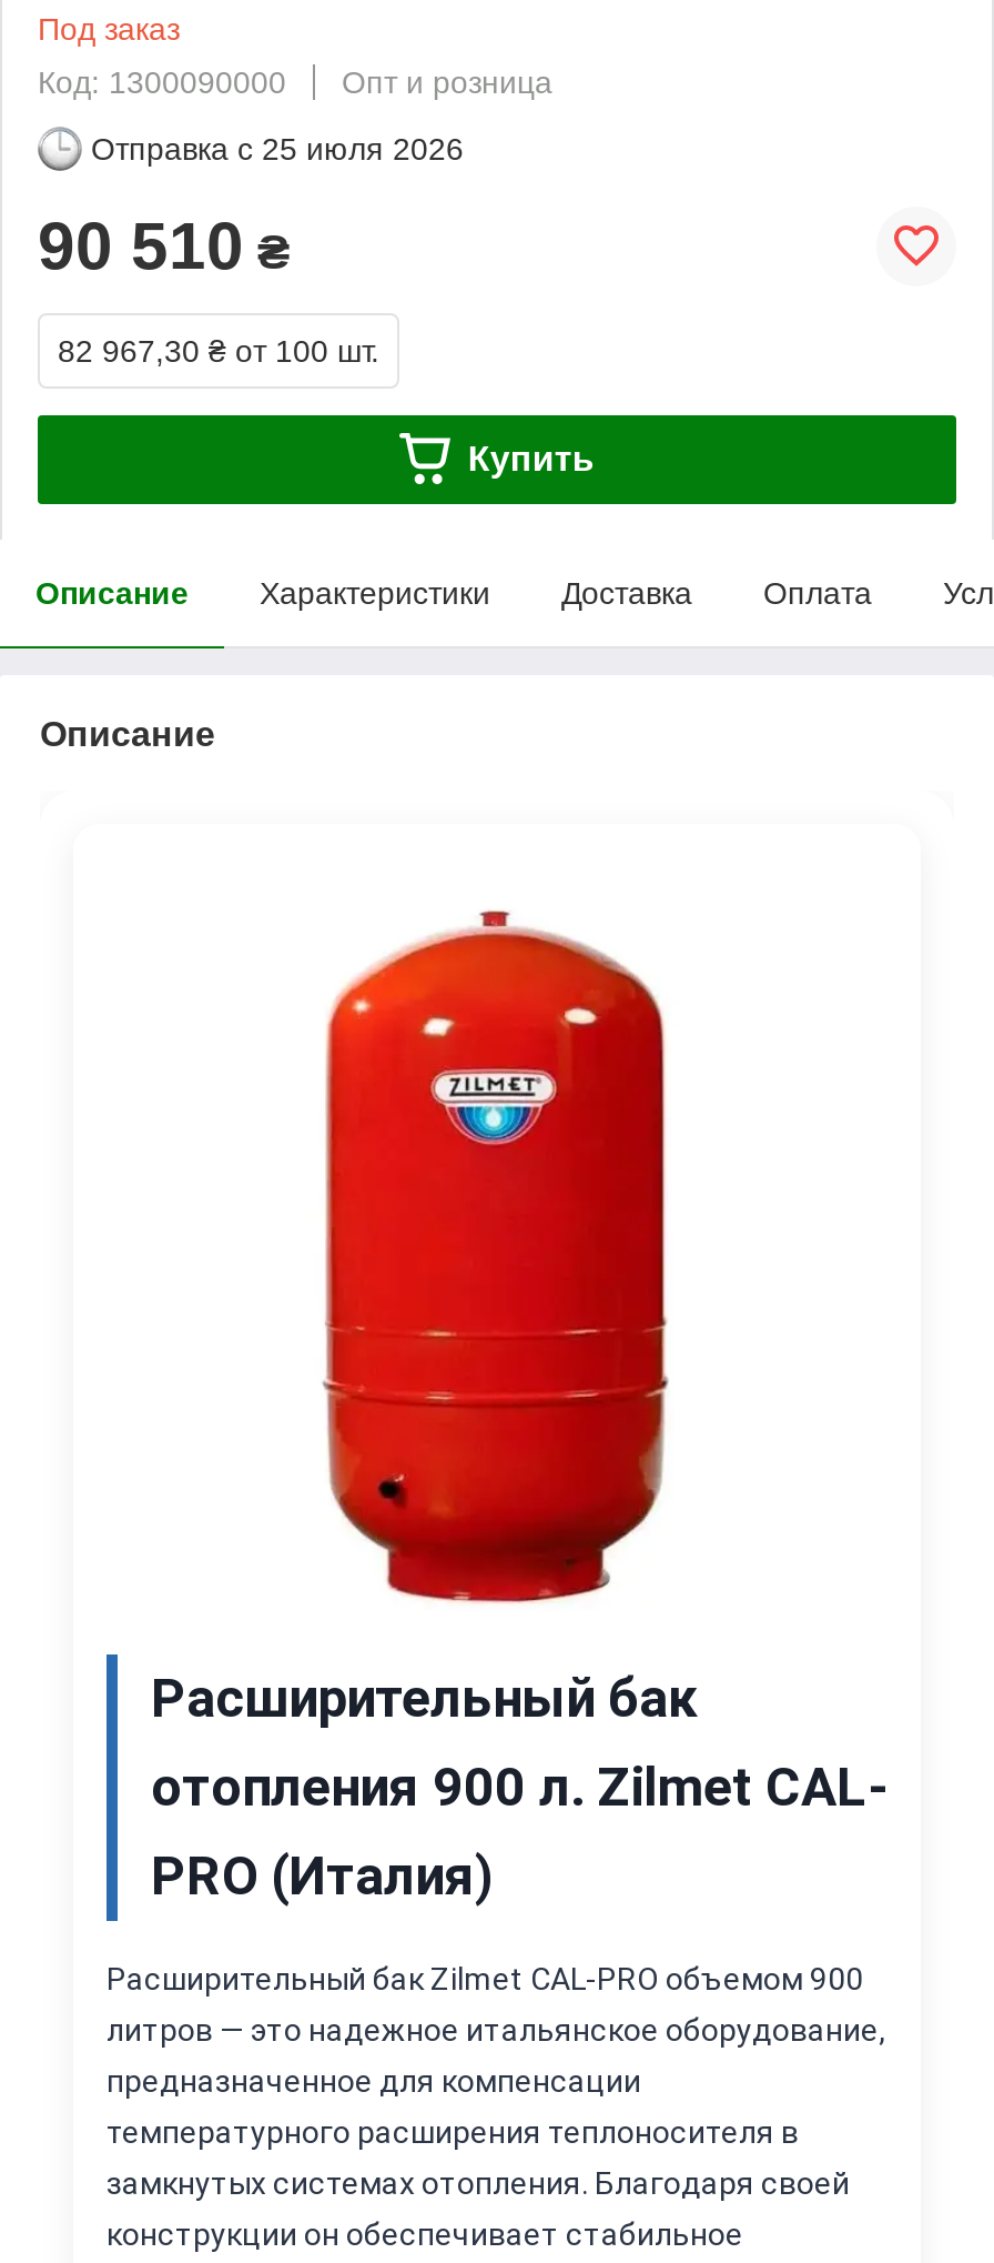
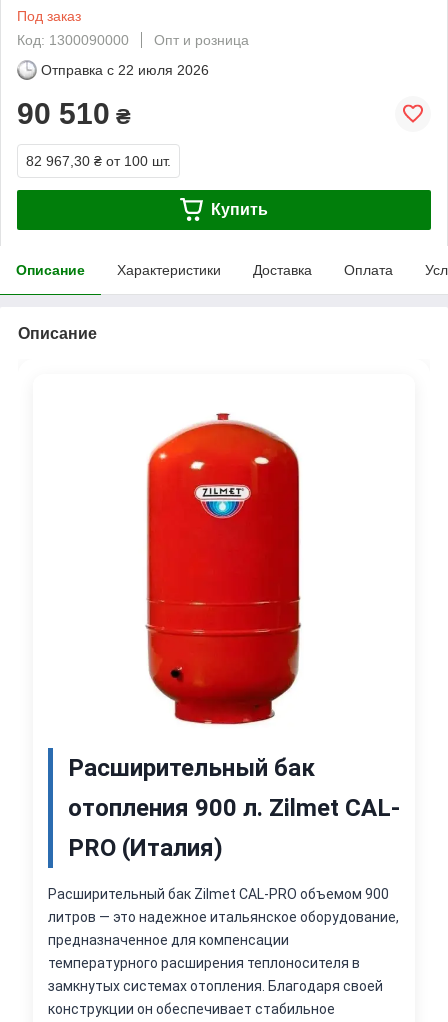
[91,131,464,166] Отправка с 25 июля 2026 -> [41,62,209,78] Отправка с 22 июля 2026

